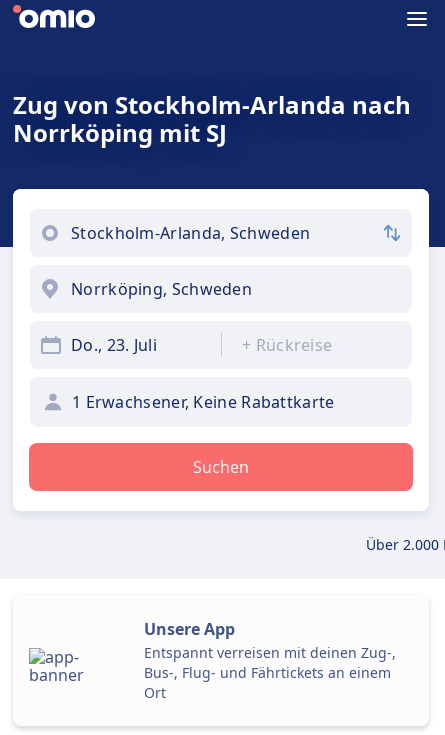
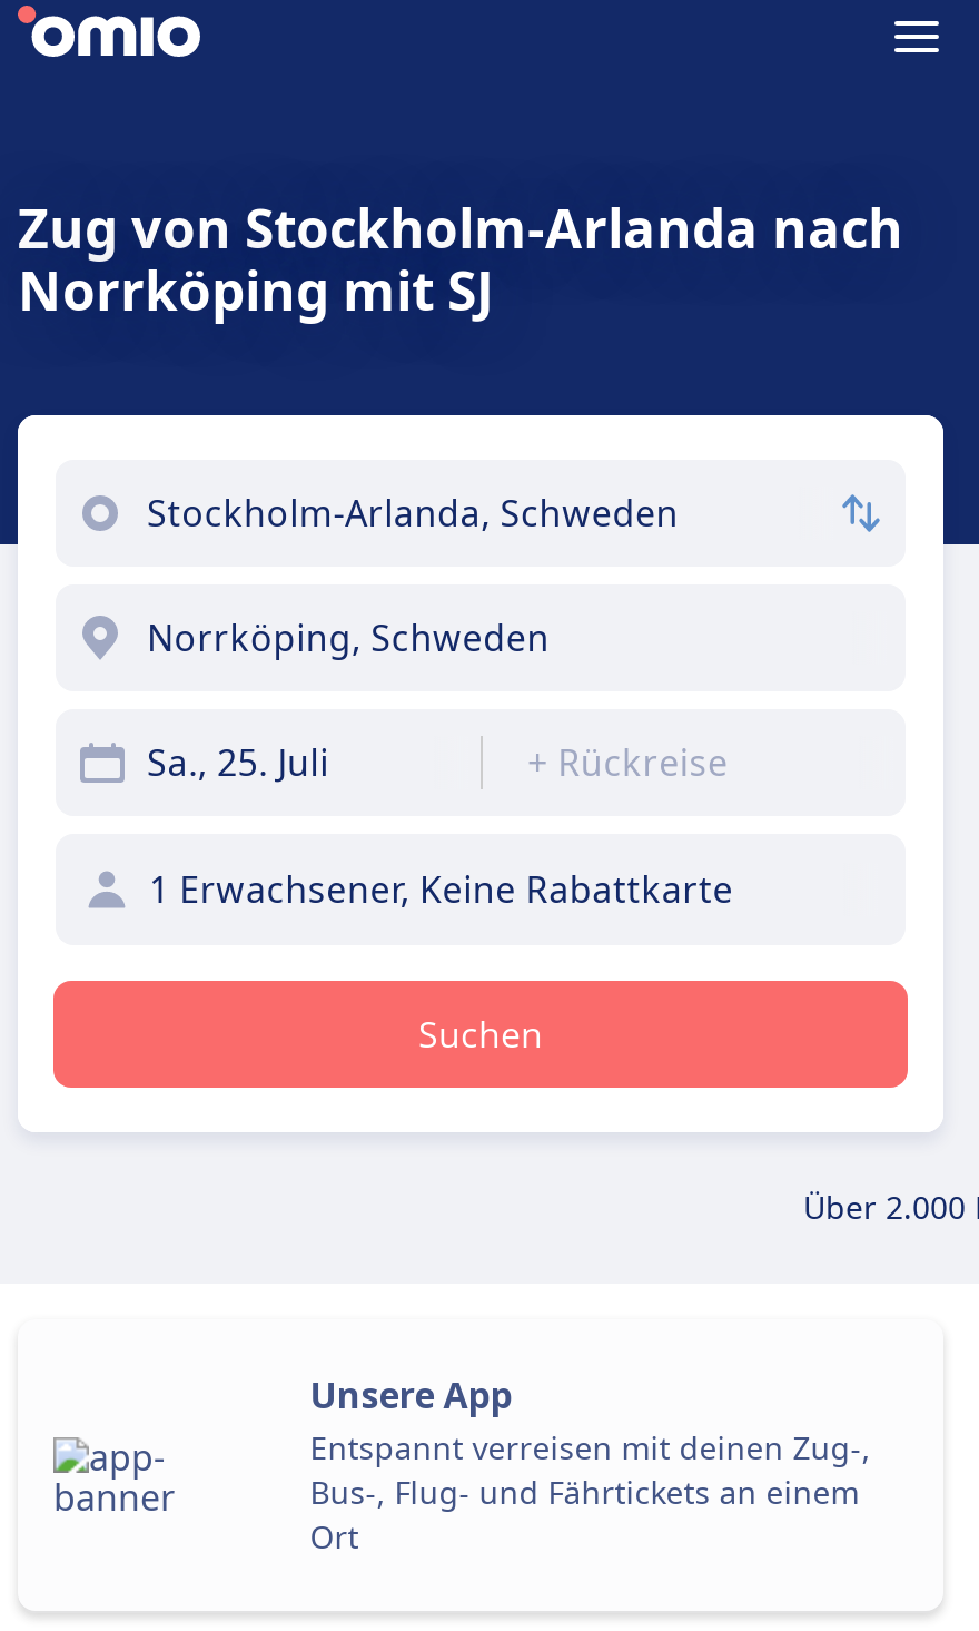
[71,334,157,356] Do., 23. Juli -> [147,738,329,787] Sa., 25. Juli

